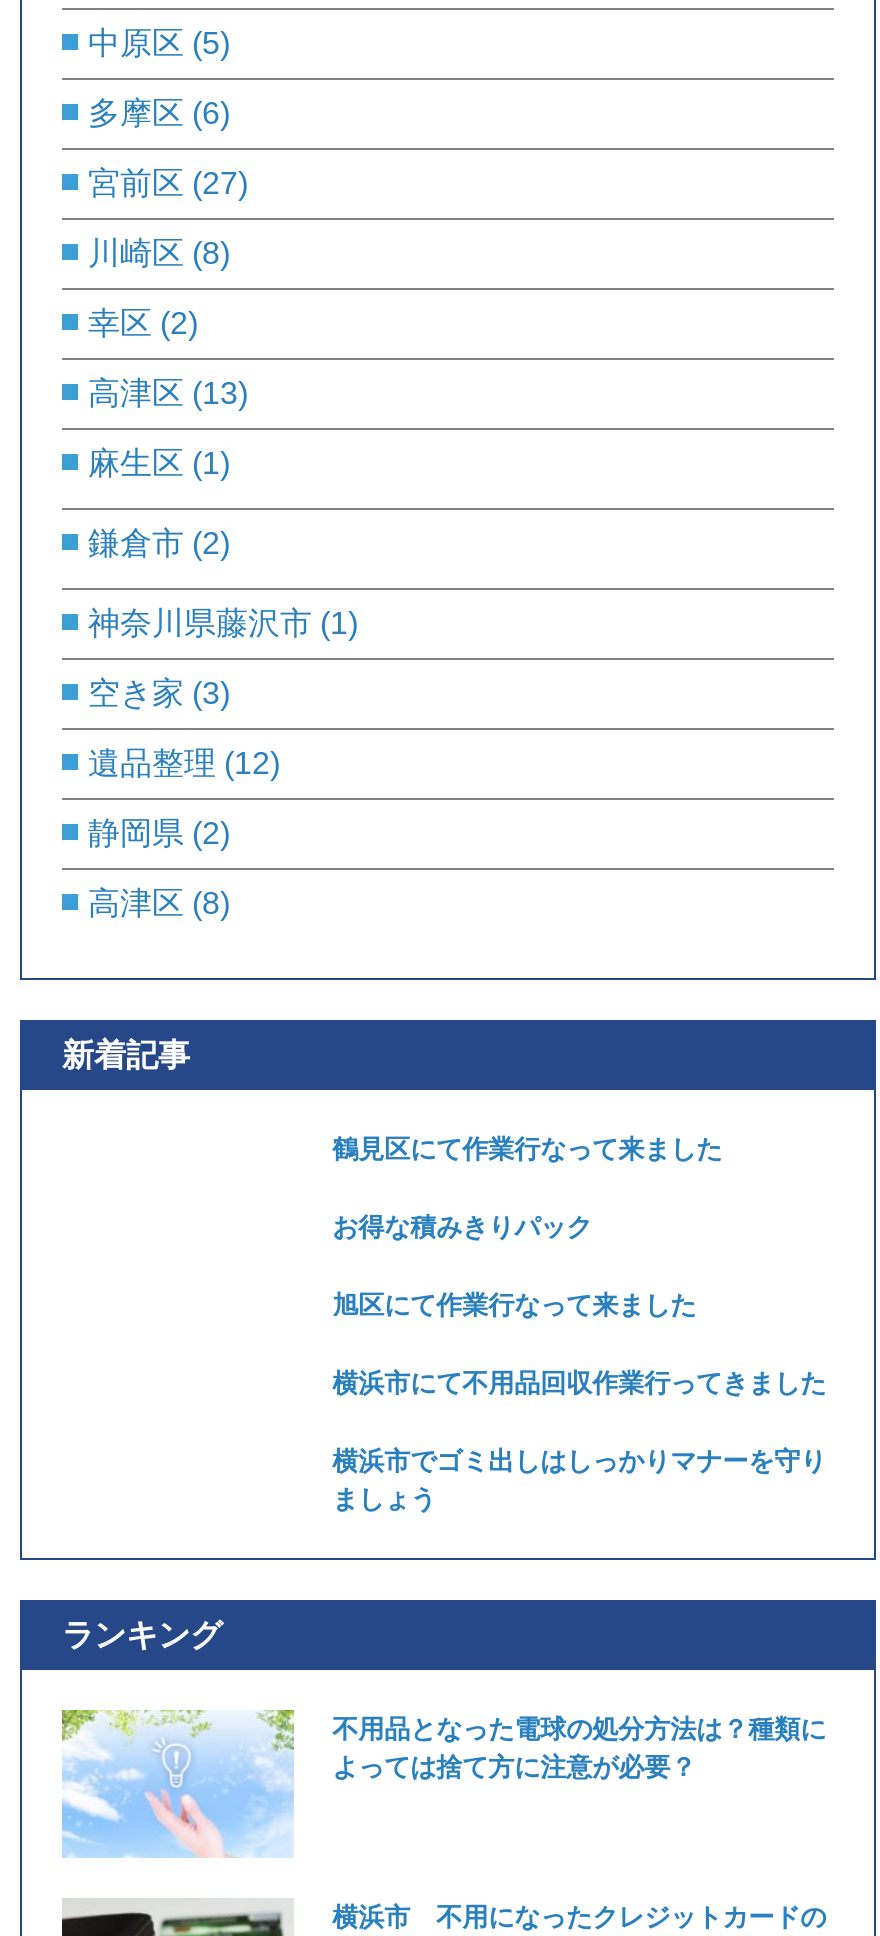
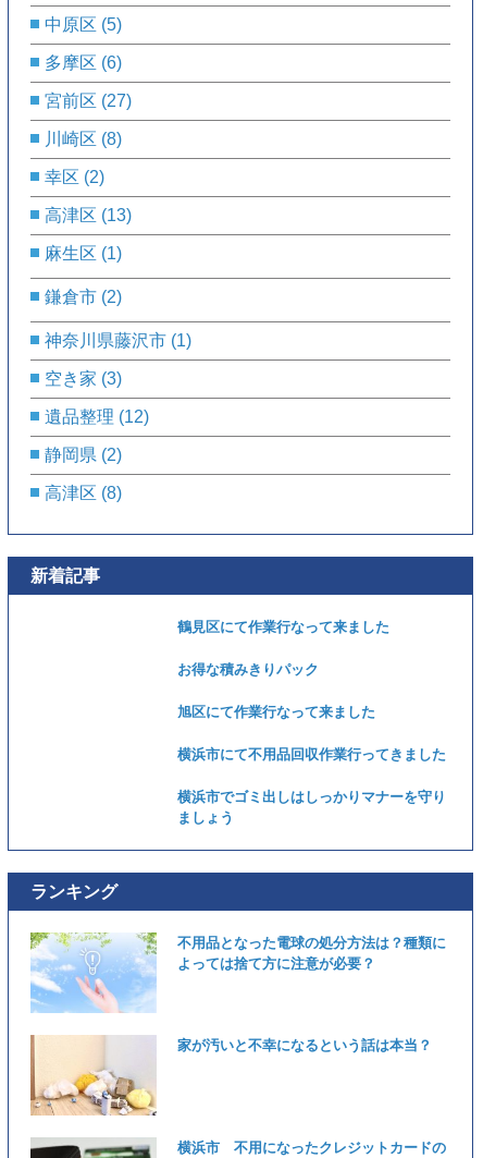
none -> [29,1036,432,1117] [image] | 家が汚いと不幸になるという話は本当？

